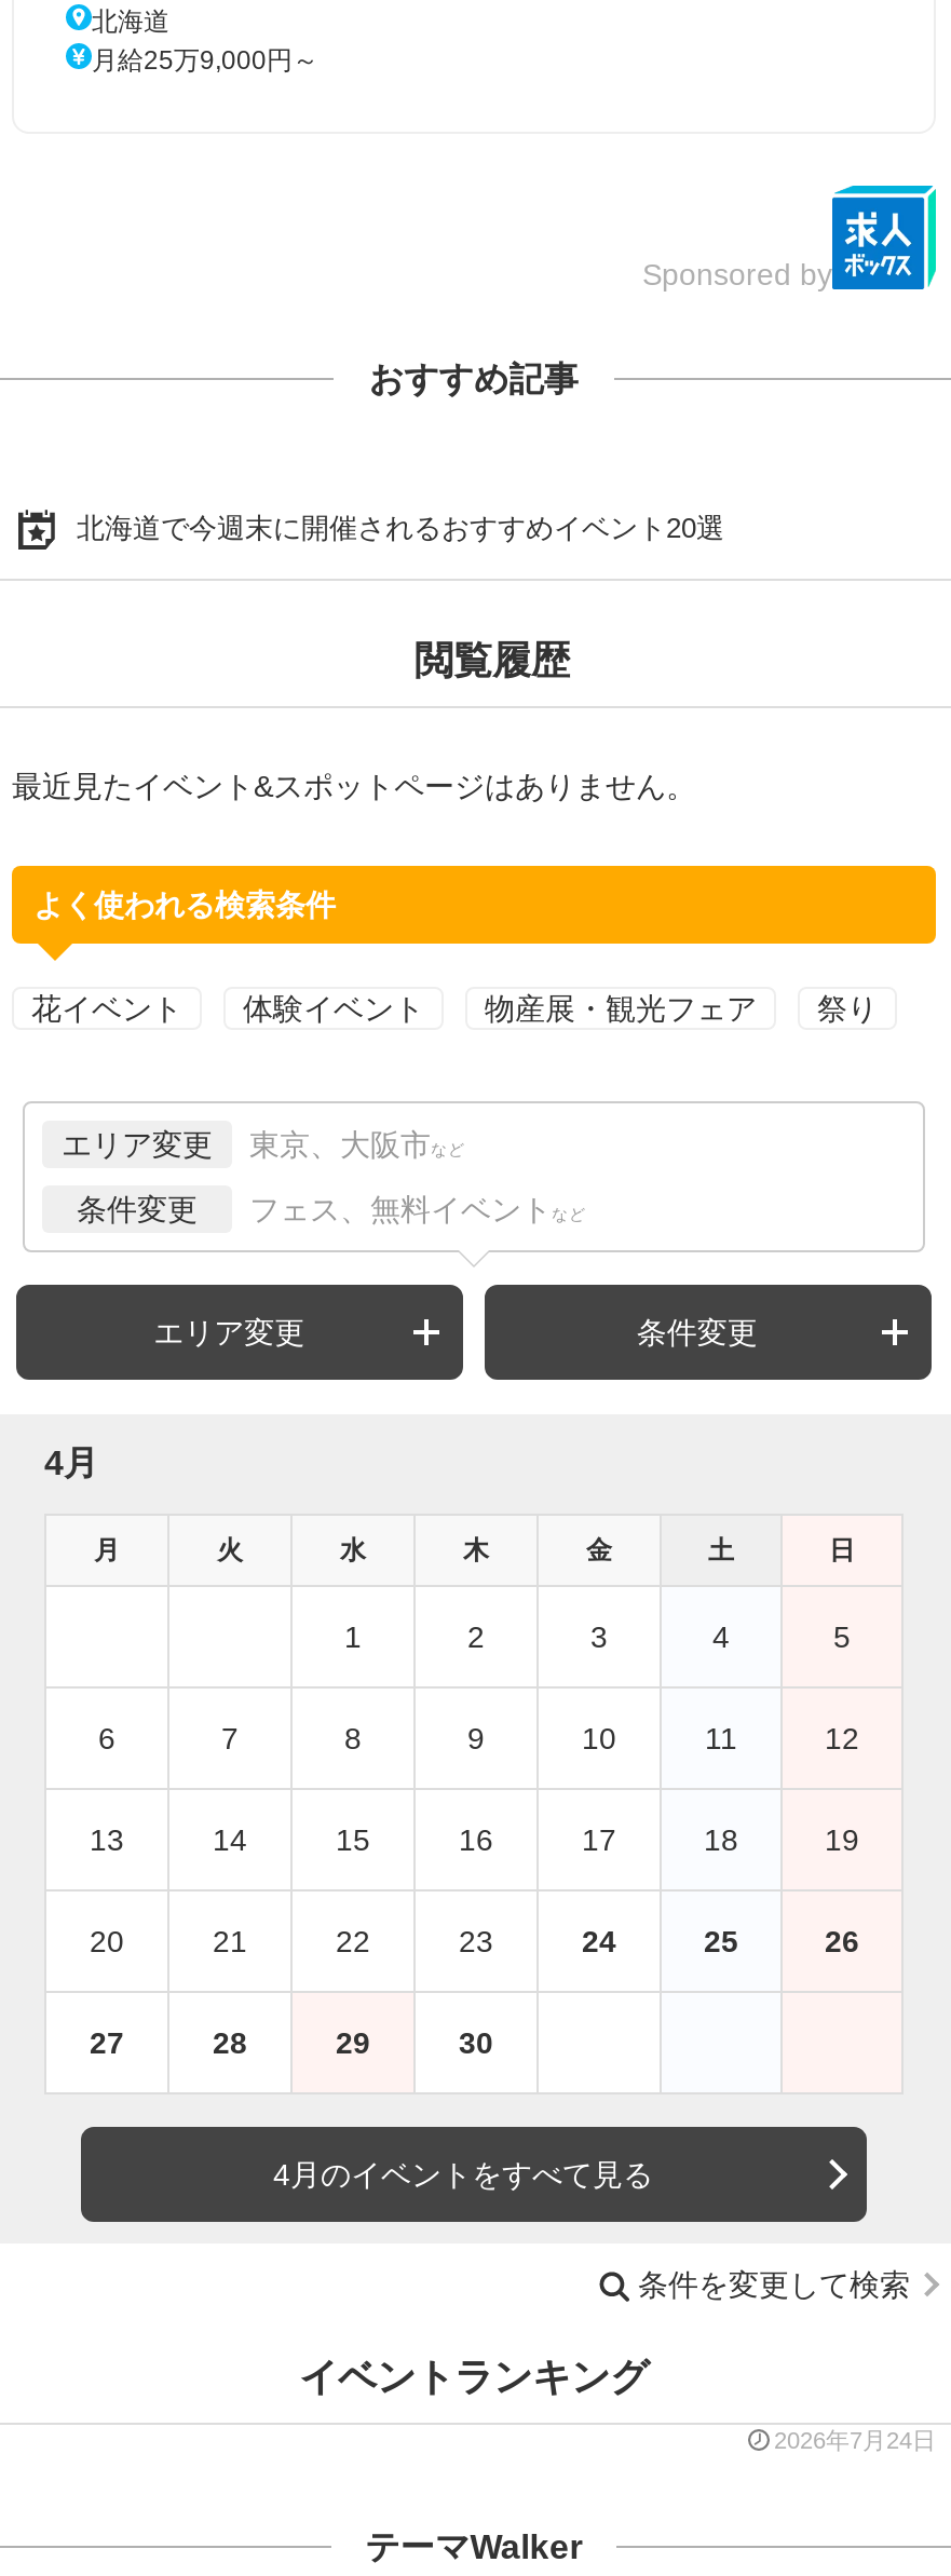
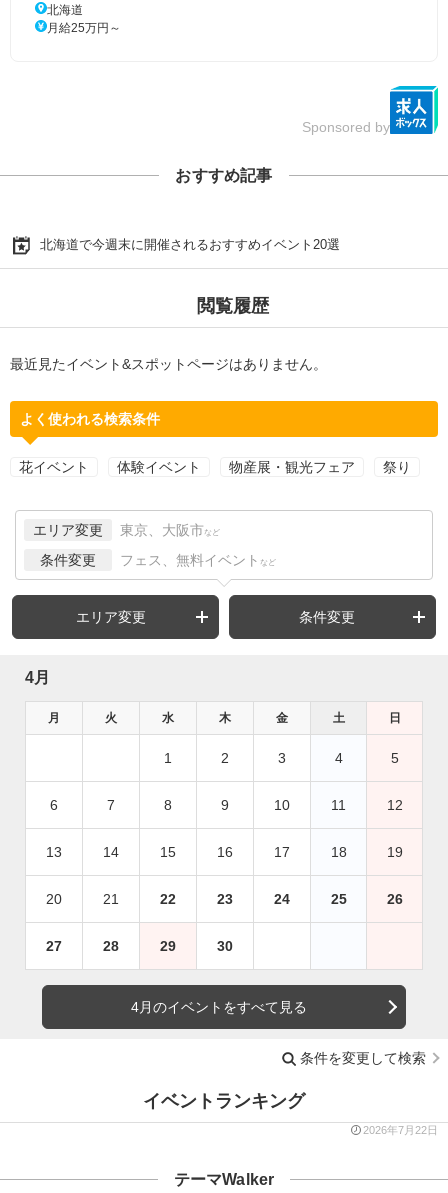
[92,45,318,75] 月給25万9,000円～ -> [47,21,121,35] 月給25万円～
[774,2427,936,2453] 2026年7月24日 -> [363,1124,438,1136] 2026年7月22日

